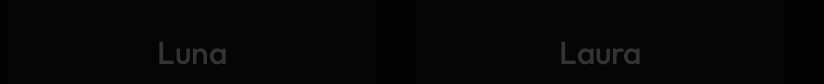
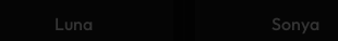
[559,33,641,73] Laura -> [271,13,319,35] Sonya

